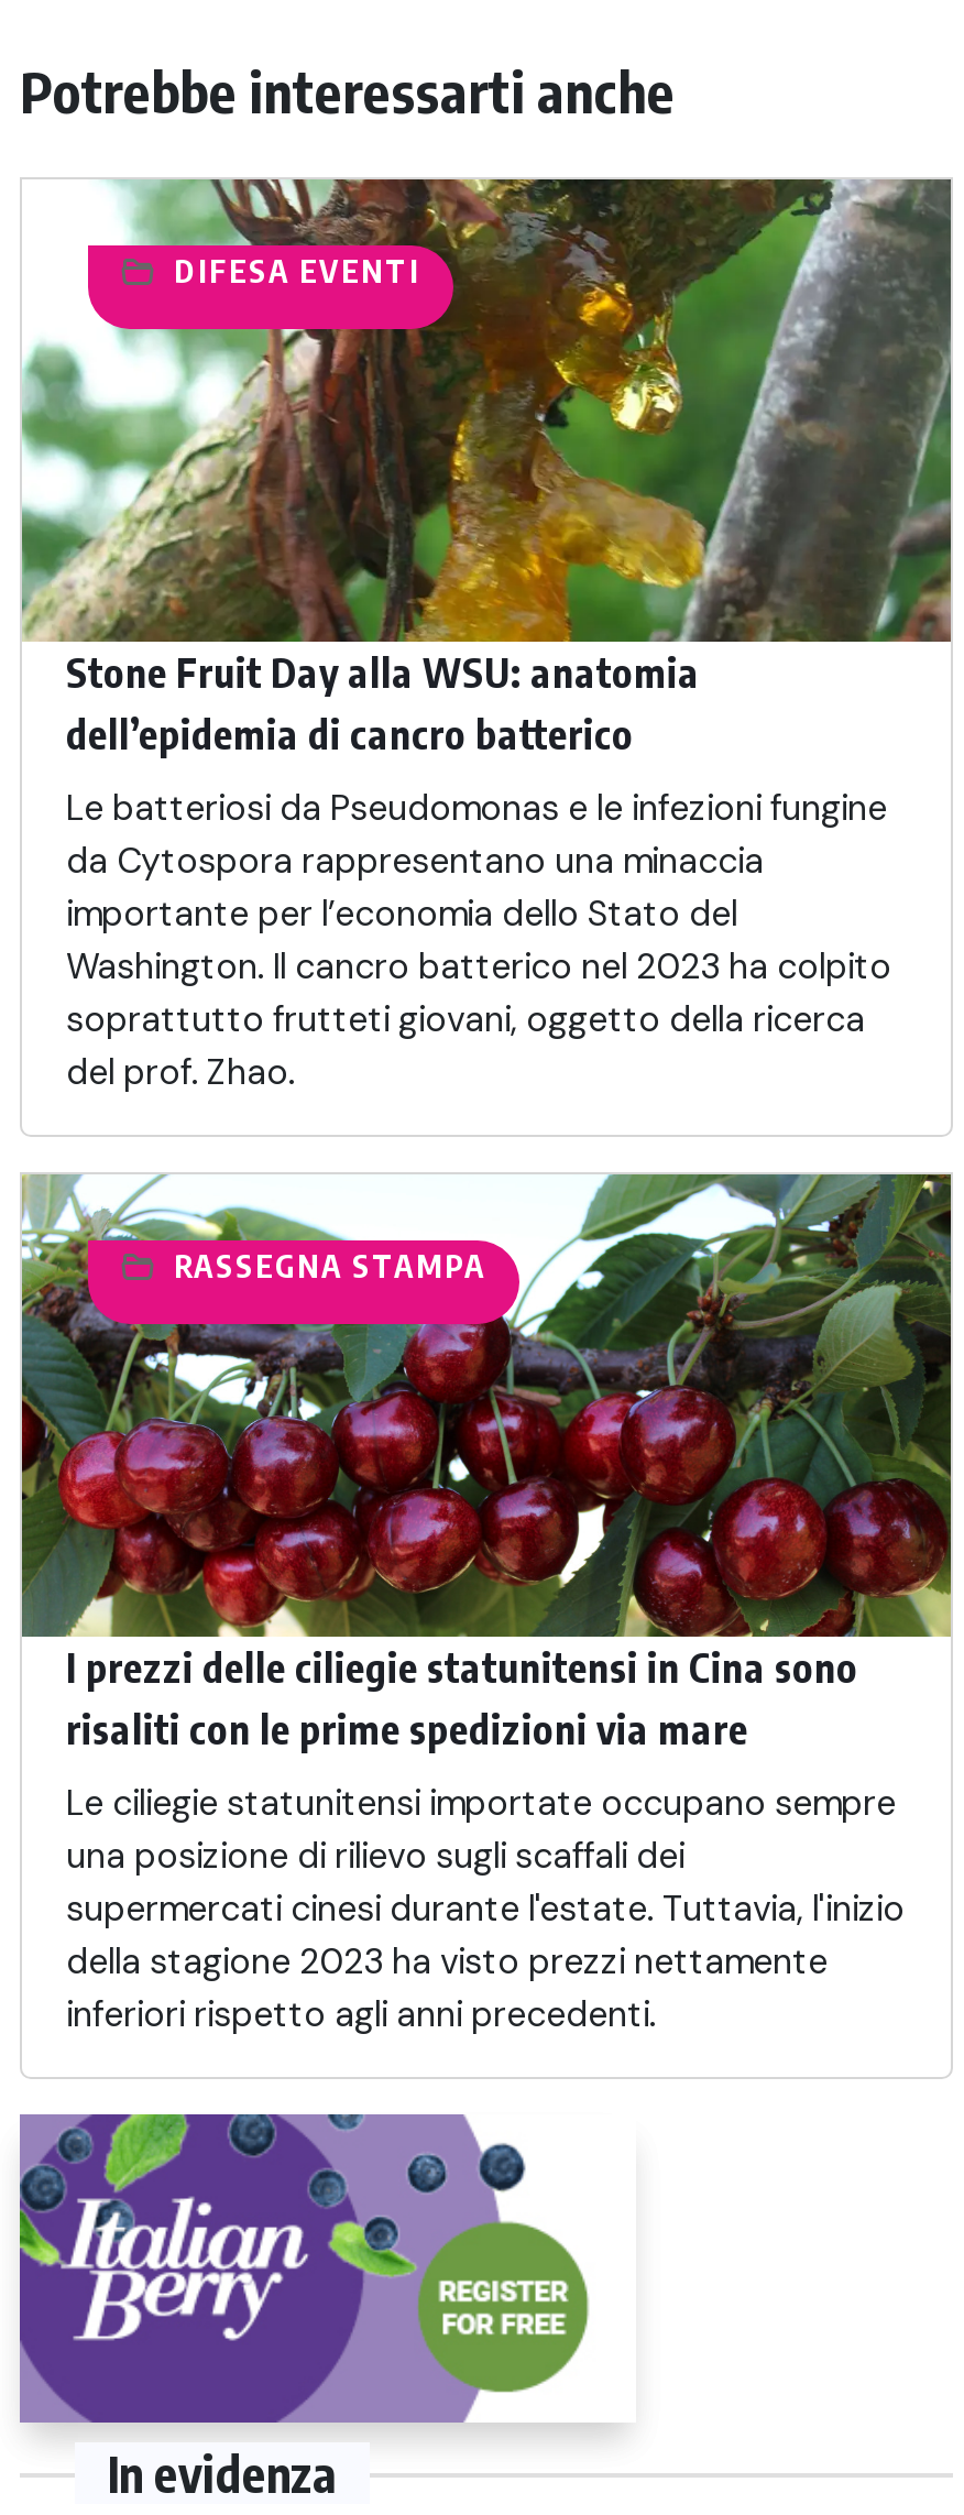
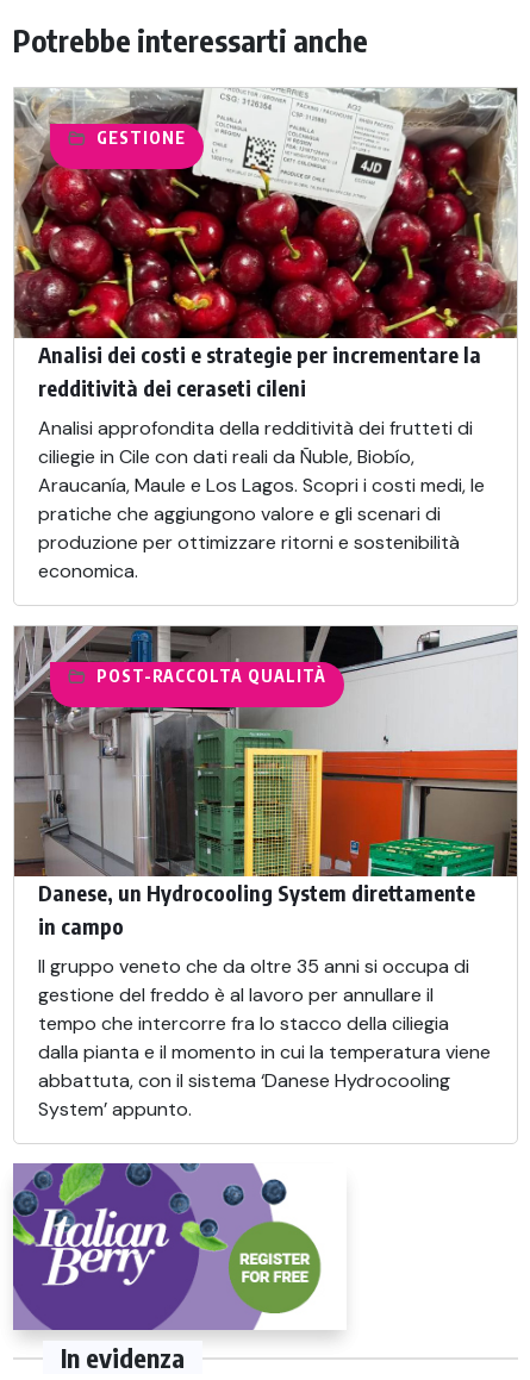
[20,177,953,642] [image] | DIFESA EVENTI -> [13,88,517,338] [image] | GESTIONE
[66,646,700,758] Stone Fruit Day alla WSU: anatomia | dell’epidemia di cancro batterico -> [38,340,481,401] Analisi dei costi e strategie per incrementare la | redditività dei ceraseti cileni
[66,785,891,1095] Le batteriosi da Pseudomonas e le infezioni fungine | da Cytospora rappresentano una minaccia | importante per l’economia dello Stato del | Washington. Il cancro batterico nel 2023 ha colpito | soprattutto frutteti giovani, oggetto della ricerca | del prof. Zhao. -> [38,415,485,583] Analisi approfondita della redditività dei frutteti di | ciliegie in Cile con dati reali da Ñuble, Biobío, | Araucanía, Maule e Los Lagos. Scopri i costi medi, le | pratiche che aggiungono valore e gli scenari di | produzione per ottimizzare ritorni e sostenibilità | economica.
[22,1172,953,1639] [image] | RASSEGNA STAMPA -> [13,625,518,876] [image] | POST-RACCOLTA QUALITÀ
[66,1641,858,1753] I prezzi delle ciliegie statunitensi in Cina sono | risaliti con le prime spedizioni via mare -> [38,879,475,939] Danese, un Hydrocooling System direttamente | in campo
[66,1780,905,2037] Le ciliegie statunitensi importate occupano sempre | una posizione di rilievo sugli scaffali dei | supermercati cinesi durante l'estate. Tuttavia, l'inizio | della stagione 2023 ha visto prezzi nettamente | inferiori rispetto agli anni precedenti. -> [38,954,491,1122] Il gruppo veneto che da oltre 35 anni si occupa di | gestione del freddo è al lavoro per annullare il | tempo che intercorre fra lo stacco della ciliegia | dalla pianta e il momento in cui la temperatura viene | abbattuta, con il sistema ‘Danese Hydrocooling | System’ appunto.

